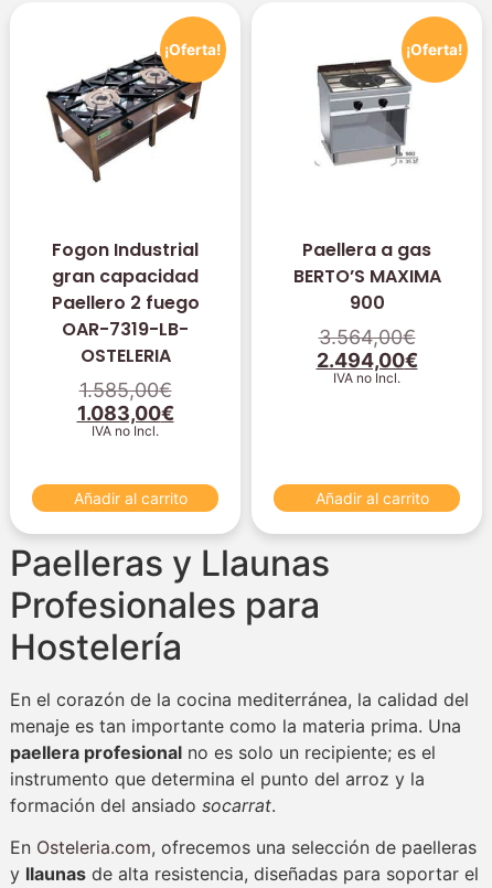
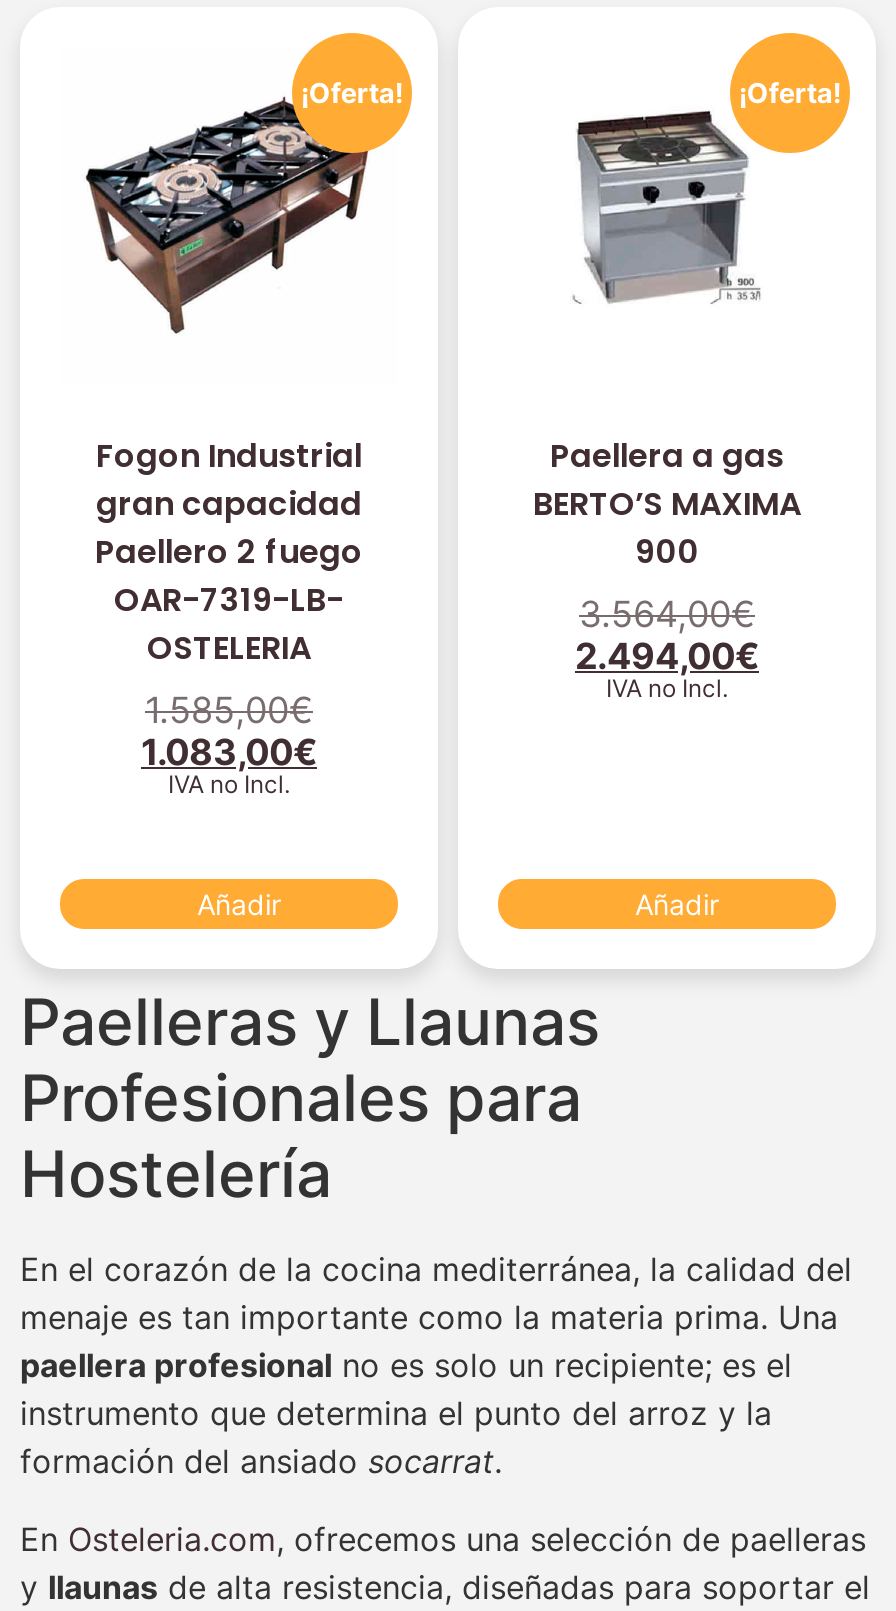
[74,489,188,508] Añadir al carrito -> [197,887,281,921] Añadir
[315,489,429,508] Añadir al carrito -> [635,887,719,921] Añadir

